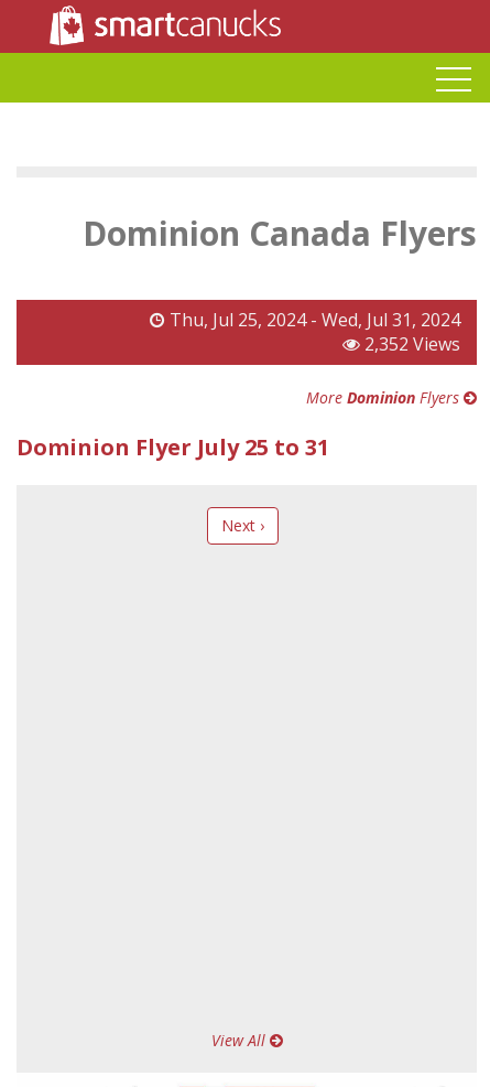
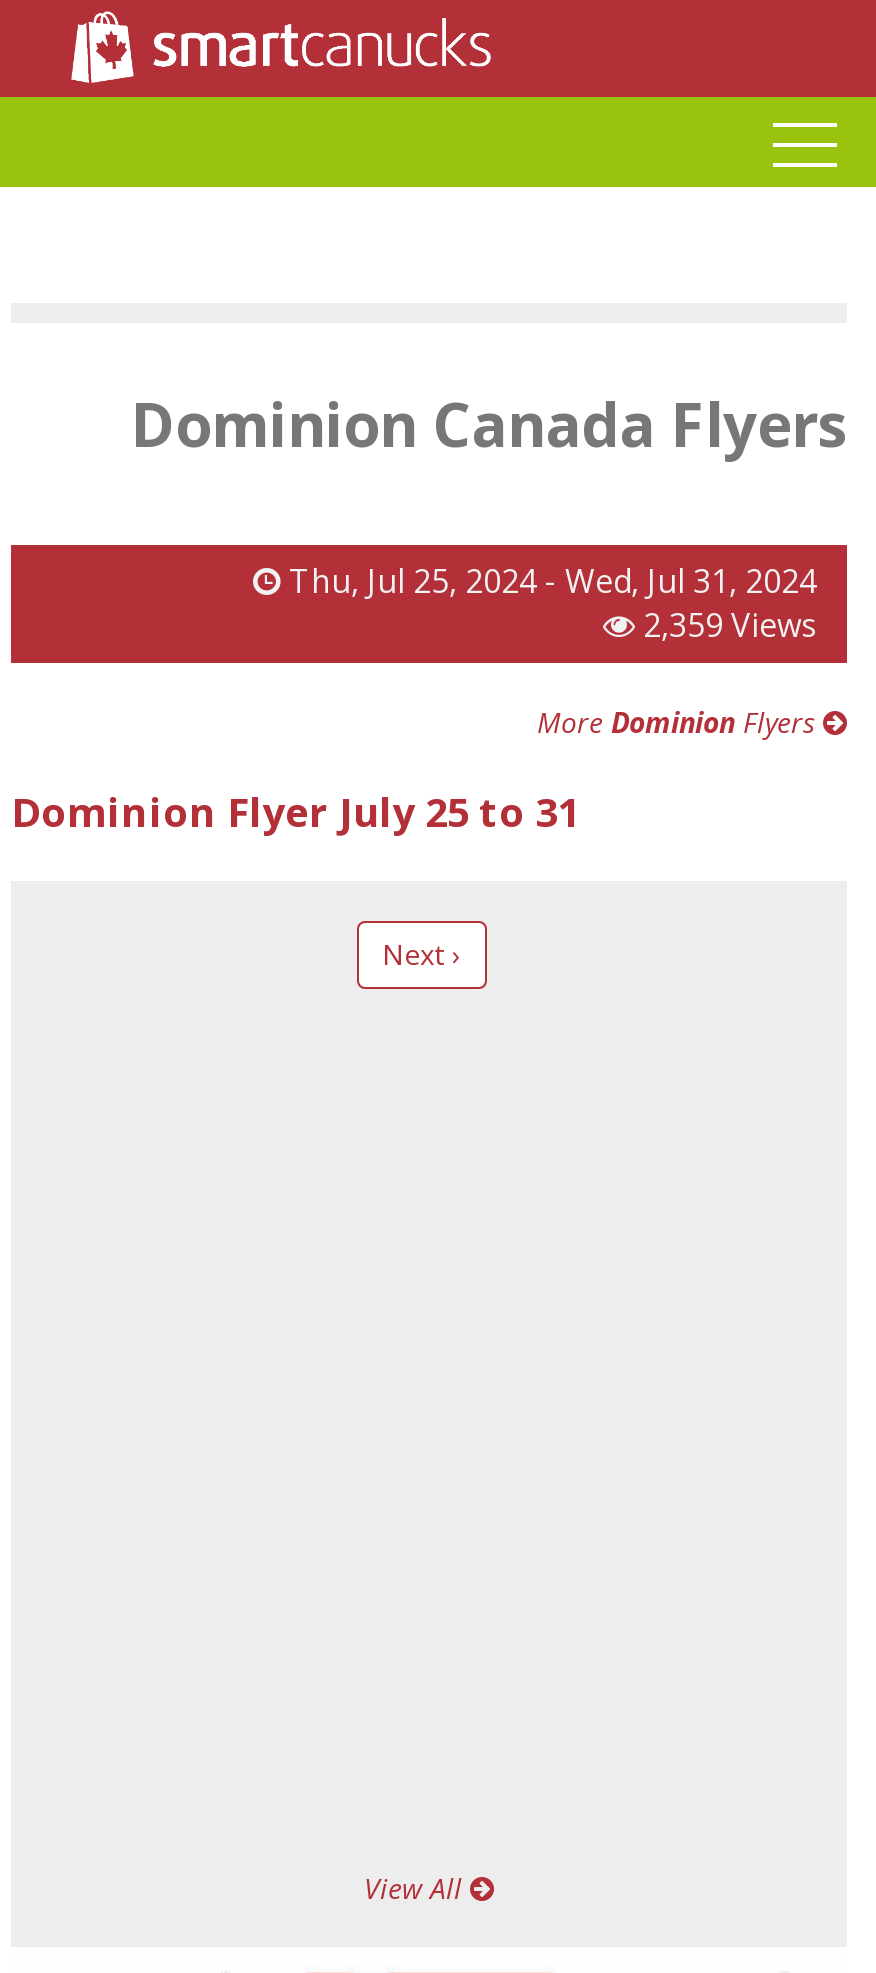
[364,332,460,356] 2,352 Views -> [643,603,817,647] 2,359 Views

